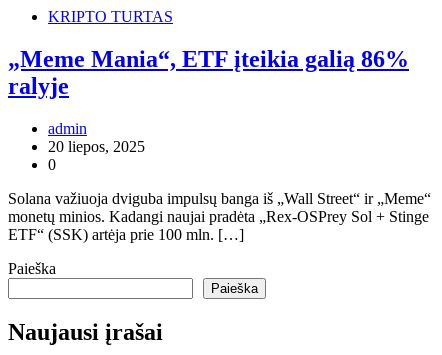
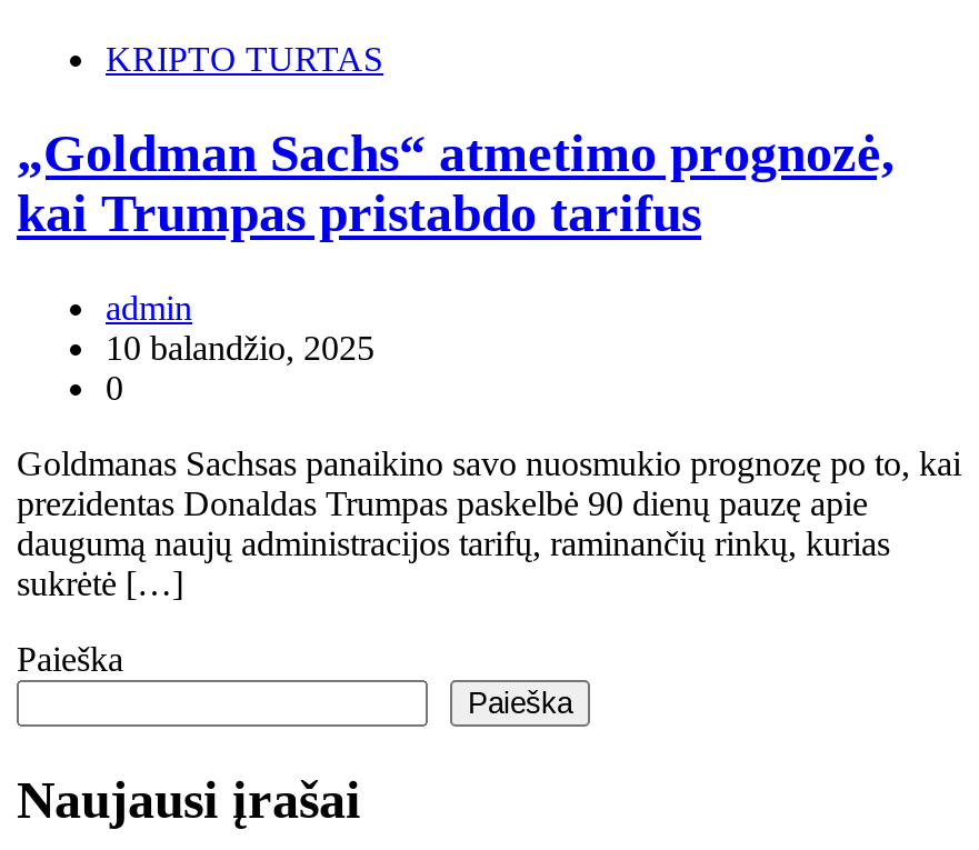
[8,46,409,99] „Meme Mania“, ETF įteikia galią 86% | ralyje -> [17,125,895,243] „Goldman Sachs“ atmetimo prognozė, | kai Trumpas pristabdo tarifus
[48,138,145,155] 20 liepos, 2025 -> [106,329,374,367] 10 balandžio, 2025
[8,190,431,243] Solana važiuoja dviguba impulsų banga iš „Wall Street“ ir „Meme“ | monetų minios. Kadangi naujai pradėta „Rex-OSPrey Sol + Stinge | ETF“ (SSK) artėja prie 100 mln. […] -> [17,445,961,602] Goldmanas Sachsas panaikino savo nuosmukio prognozę po to, kai | prezidentas Donaldas Trumpas paskelbė 90 dienų pauzę apie | daugumą naujų administracijos tarifų, raminančių rinkų, kurias | sukrėtė […]

